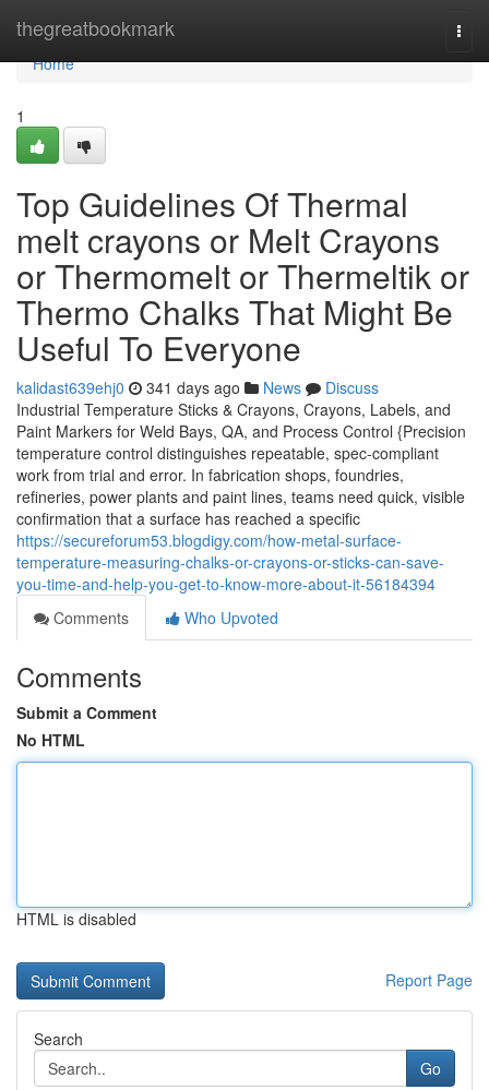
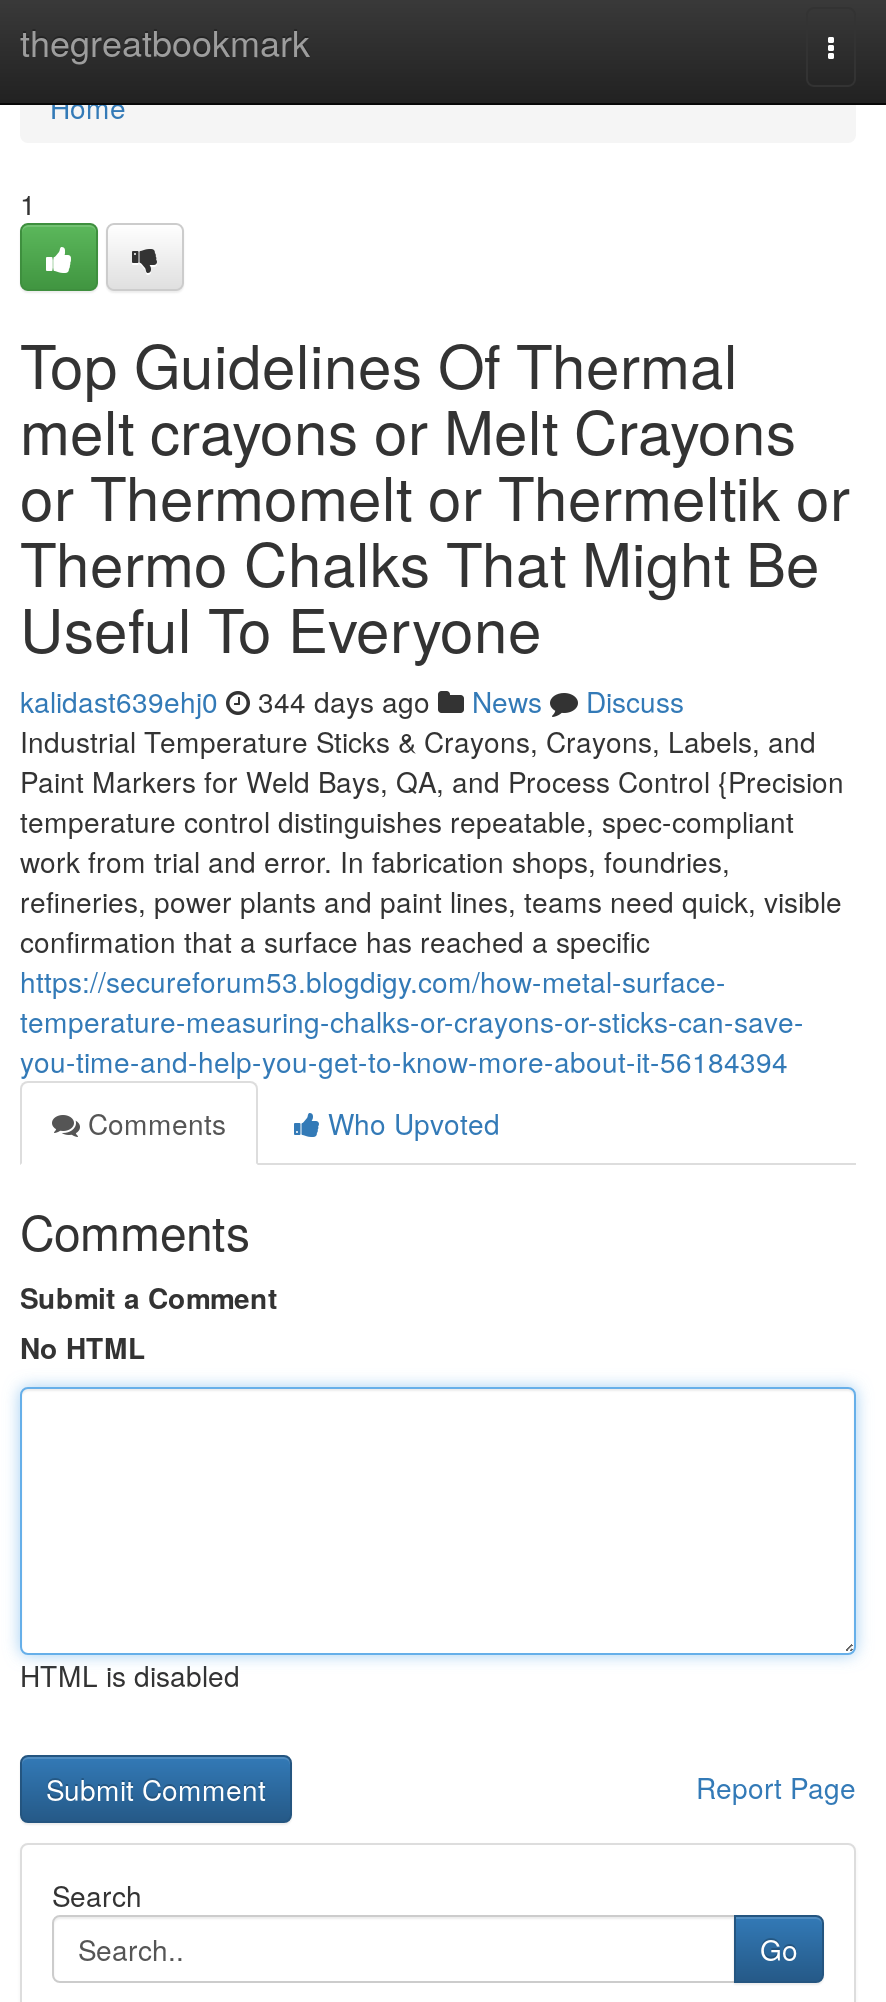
[16,376,379,398] kalidast639ehj0 341 days ago News Discuss -> [20,681,684,721] kalidast639ehj0 344 days ago News Discuss

